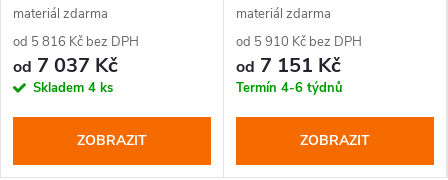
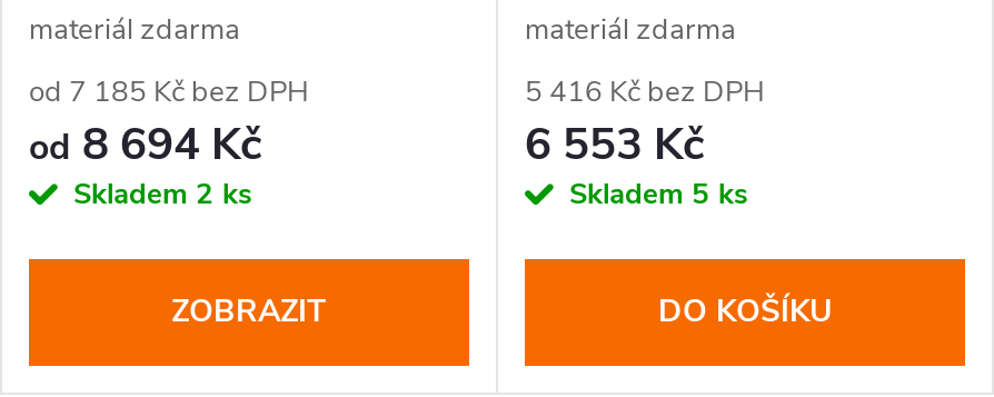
[13,33,139,51] od 5 816 Kč bez DPH -> [29,73,309,113] od 7 185 Kč bez DPH
[236,33,362,97] od 5 910 Kč bez DPH | od 7 151 Kč | Termín 4-6 týdnů -> [525,73,765,216] 5 416 Kč bez DPH | 6 553 Kč | Skladem 5 ks
[13,52,118,79] od 7 037 Kč -> [29,114,262,174] od 8 694 Kč
[33,79,113,97] Skladem 4 ks -> [73,175,251,216] Skladem 2 ks
[300,131,370,150] ZOBRAZIT -> [658,291,832,333] DO KOŠÍKU

